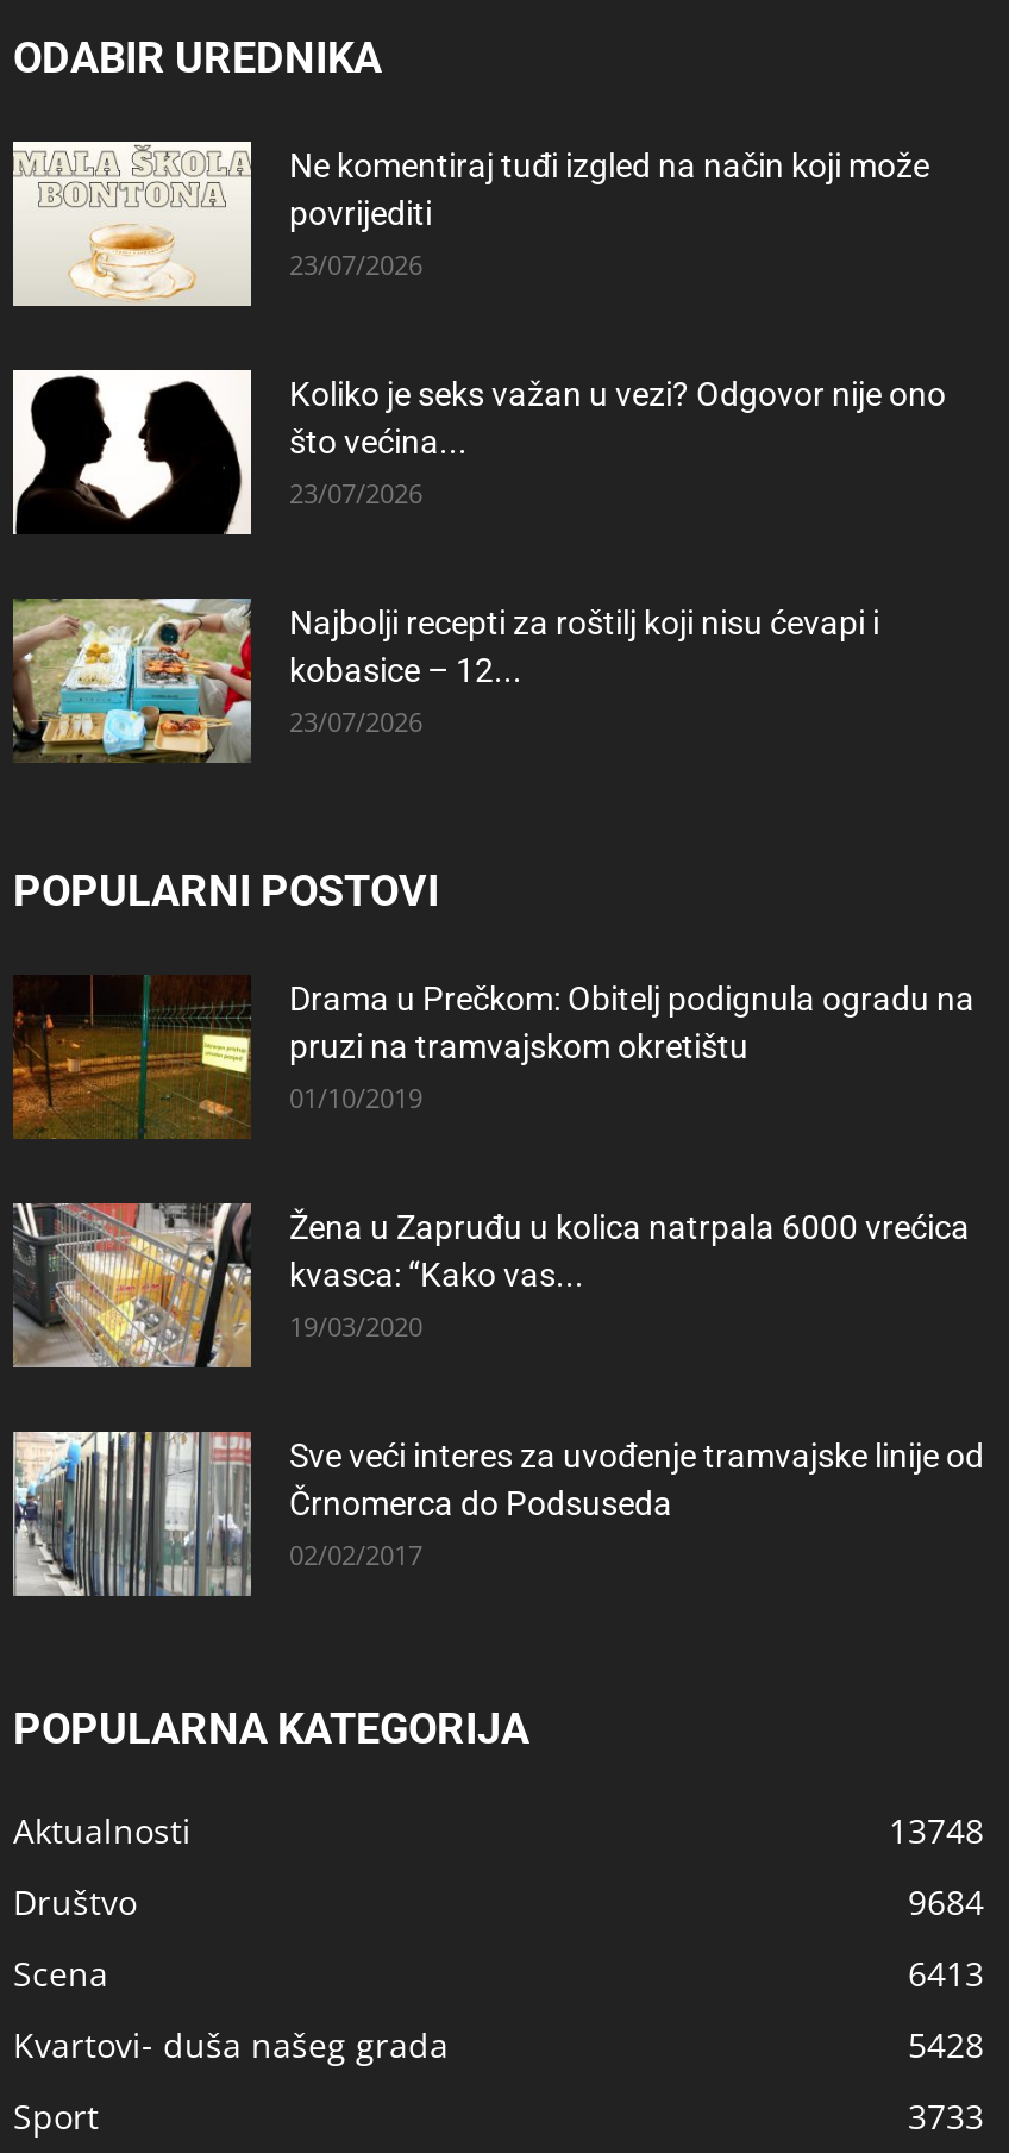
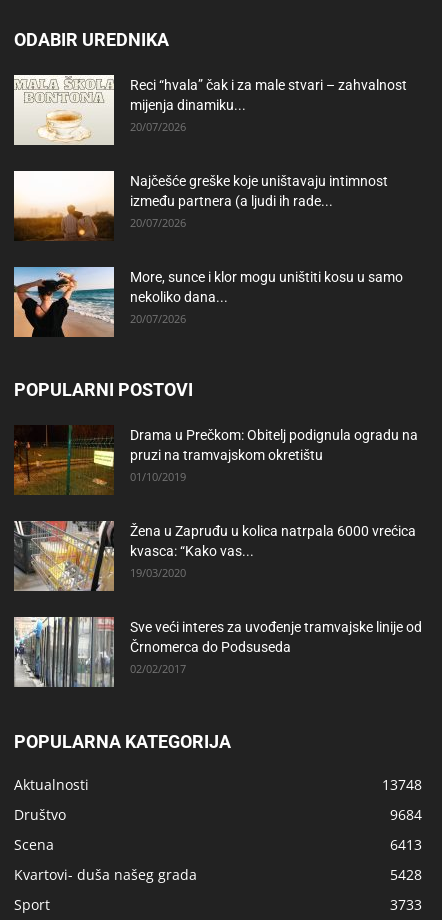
[289,147,929,282] Ne komentiraj tuđi izgled na način koji može | povrijediti | 23/07/2026 -> [130,77,407,134] Reci “hvala” čak i za male stvari – zahvalnost | mijenja dinamiku... | 20/07/2026
[11,375,946,537] [image] | Koliko je seks važan u vezi? Odgovor nije ono | što većina... | 23/07/2026 -> [13,172,388,241] [image] | Najčešće greške koje uništavaju intimnost | između partnera (a ljudi ih rade... | 20/07/2026
[11,596,879,765] [image] | Najbolji recepti za roštilj koji nisu ćevapi i | kobasice – 12... | 23/07/2026 -> [13,266,403,338] [image] | More, sunce i klor mogu uništiti kosu u samo | nekoliko dana... | 20/07/2026

